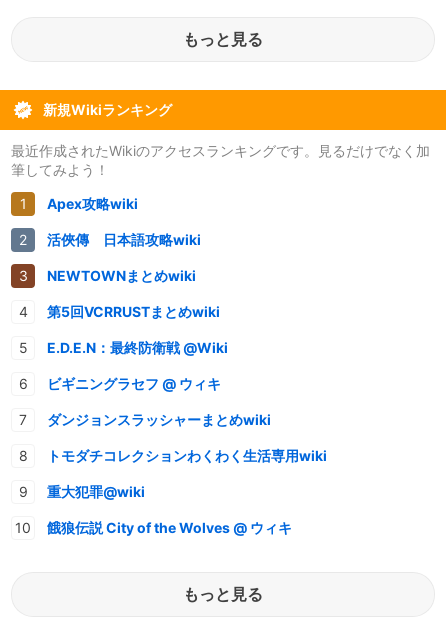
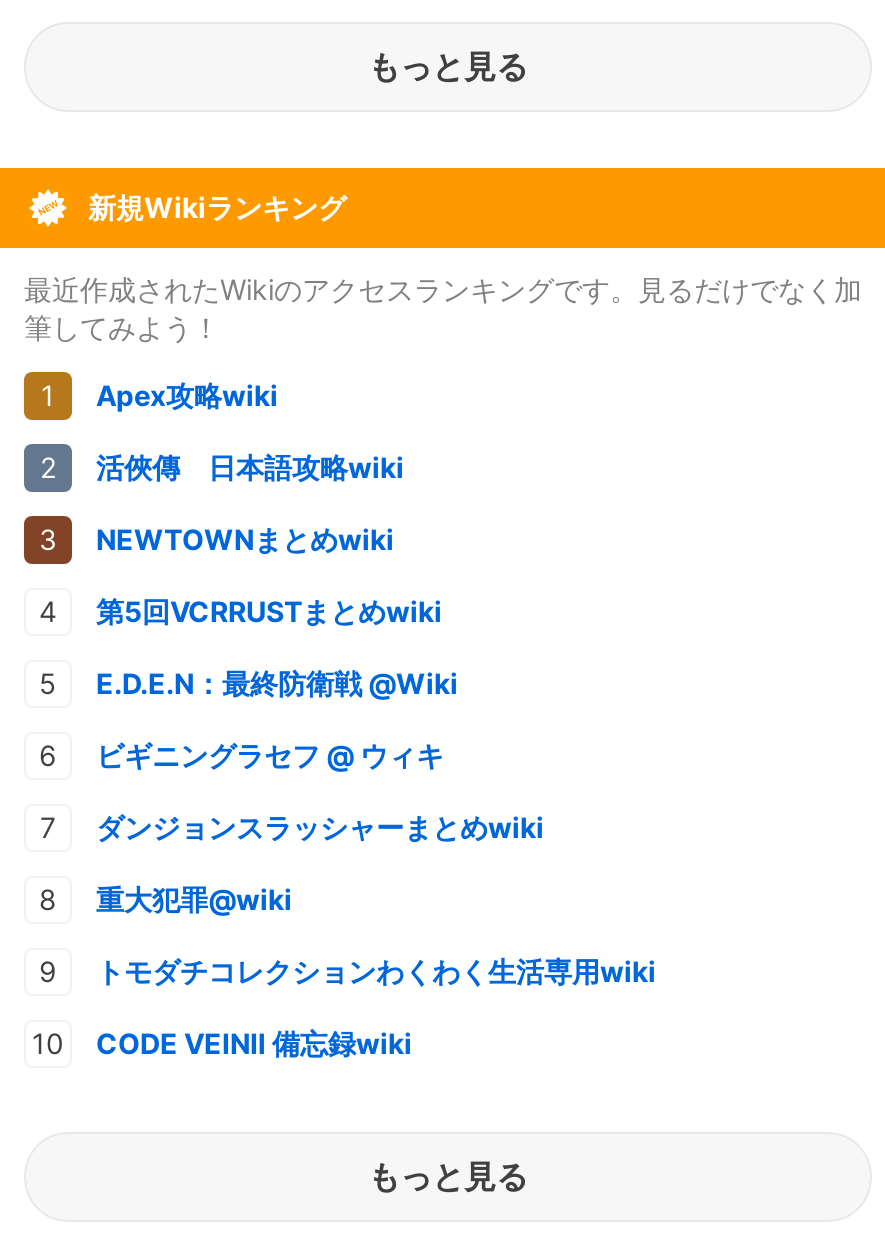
moved [47,447,327,464] -> [96,953,656,987]: トモダチコレクションわくわく生活専用wiki
moved [47,483,145,500] -> [96,881,292,915]: 重大犯罪@wiki
[47,519,292,536] 餓狼伝説 City of the Wolves @ ウィキ -> [96,1025,412,1059] CODE VEINⅡ 備忘録wiki

